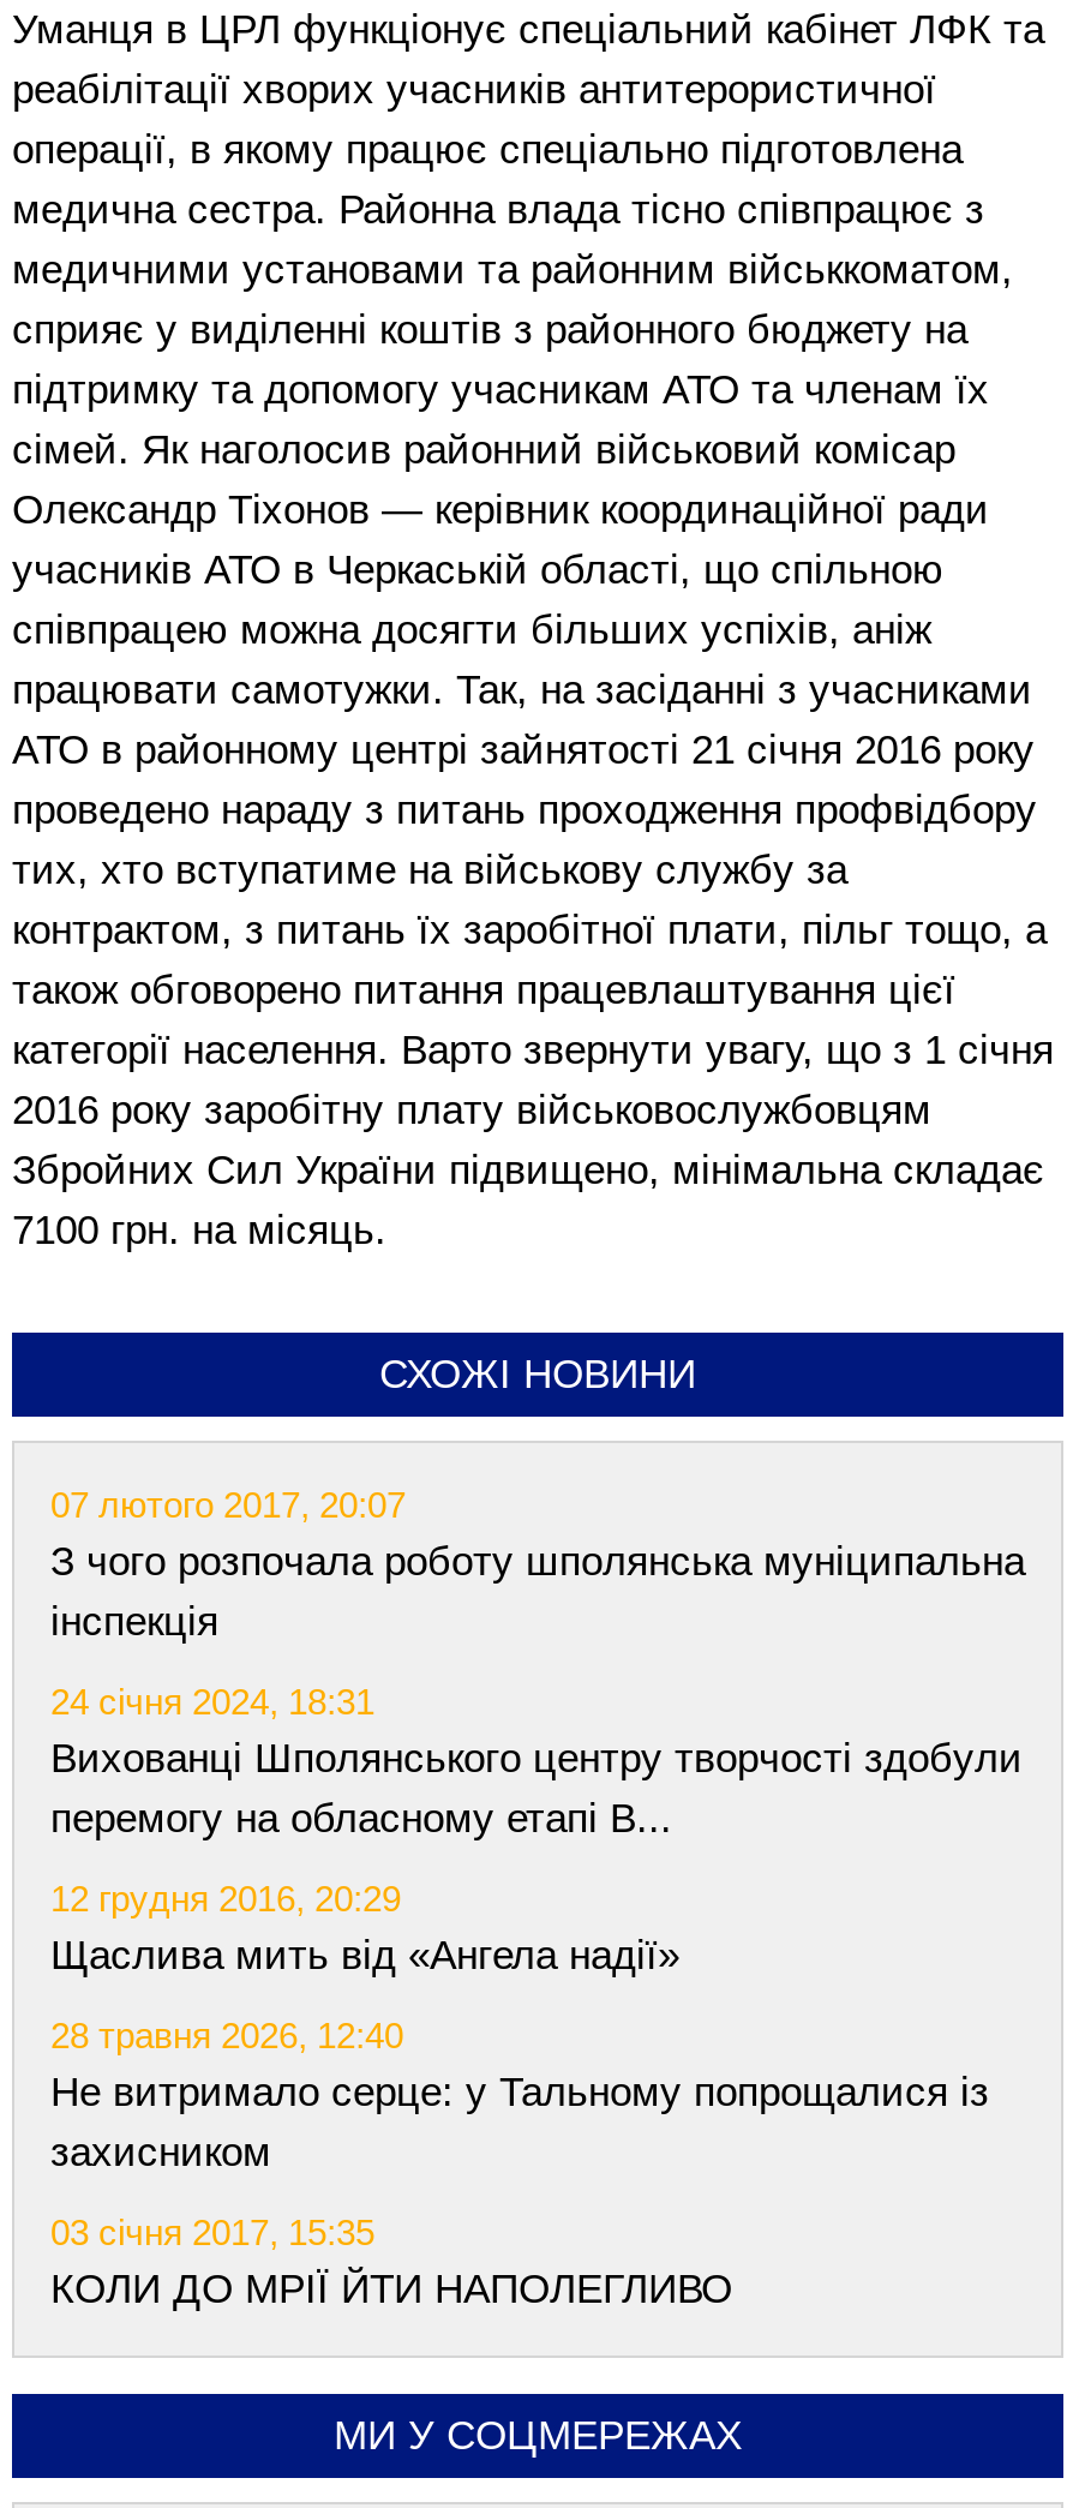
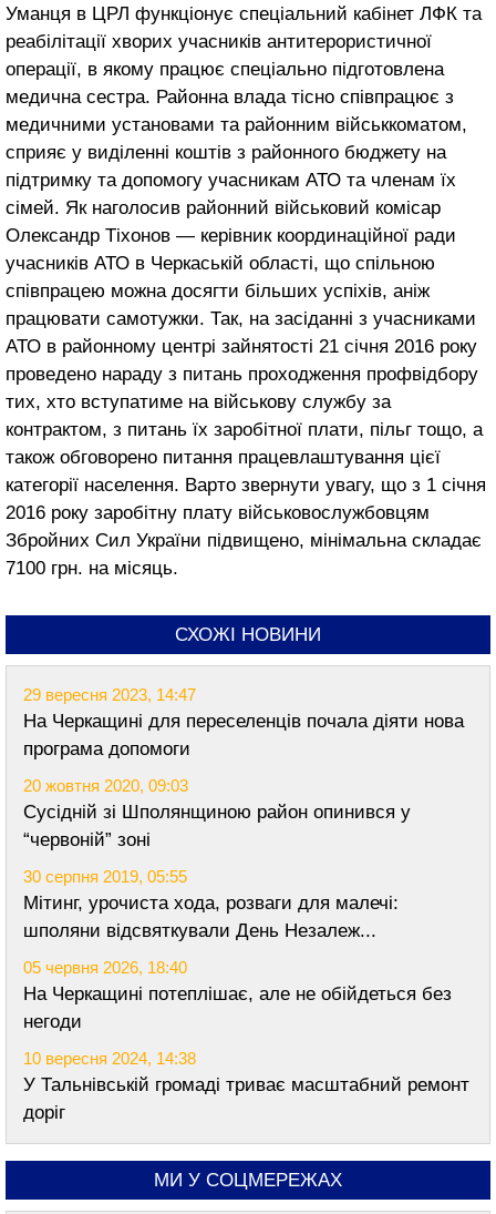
[50,1484,1025,1645] 07 лютого 2017, 20:07 | З чого розпочала роботу шполянська муніципальна | інспекція -> [23,685,464,759] 29 вересня 2023, 14:47 | На Черкащині для переселенців почала діяти нова | програма допомоги
[50,1681,1023,1842] 24 січня 2024, 18:31 | Вихованці Шполянського центру творчості здобули | перемогу на обласному етапі В... -> [23,776,411,850] 20 жовтня 2020, 09:03 | Сусідній зі Шполянщиною район опинився у | “червоній” зоні
[50,1878,679,1979] 12 грудня 2016, 20:29 | Щаслива мить від «Ангела надії» -> [23,867,399,941] 30 серпня 2019, 05:55 | Мітинг, урочиста хода, розваги для малечі: | шполяни відсвяткували День Незалеж...
[50,2015,989,2175] 28 травня 2026, 12:40 | Не витримало серце: у Тальному попрощалися із | захисником -> [23,958,452,1032] 05 червня 2026, 18:40 | На Черкащині потеплішає, але не обійдеться без | негоди
[50,2211,732,2312] 03 січня 2017, 15:35 | КОЛИ ДО МРІЇ ЙТИ НАПОЛЕГЛИВО -> [23,1049,469,1123] 10 вересня 2024, 14:38 | У Тальнівській громаді триває масштабний ремонт | доріг

